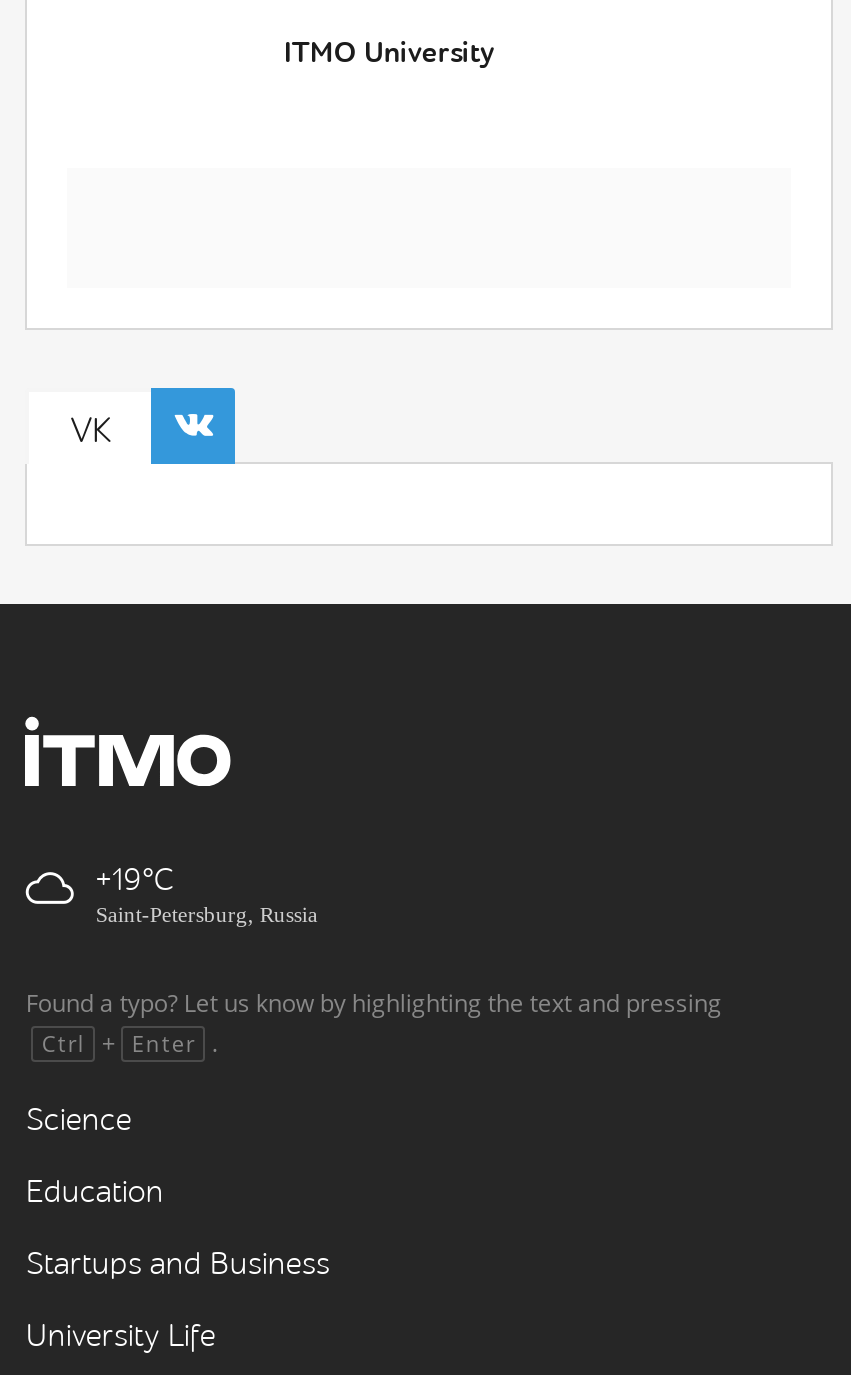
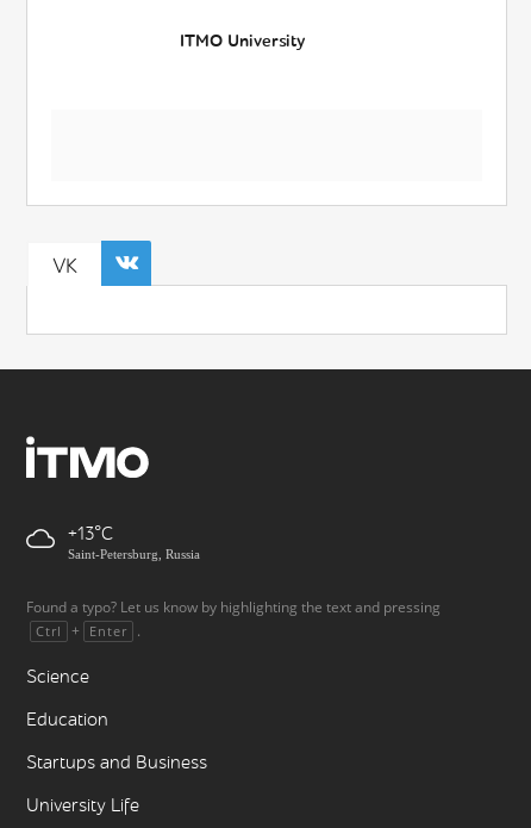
[96,863,142,901] +19 -> [68,523,95,545] +13

